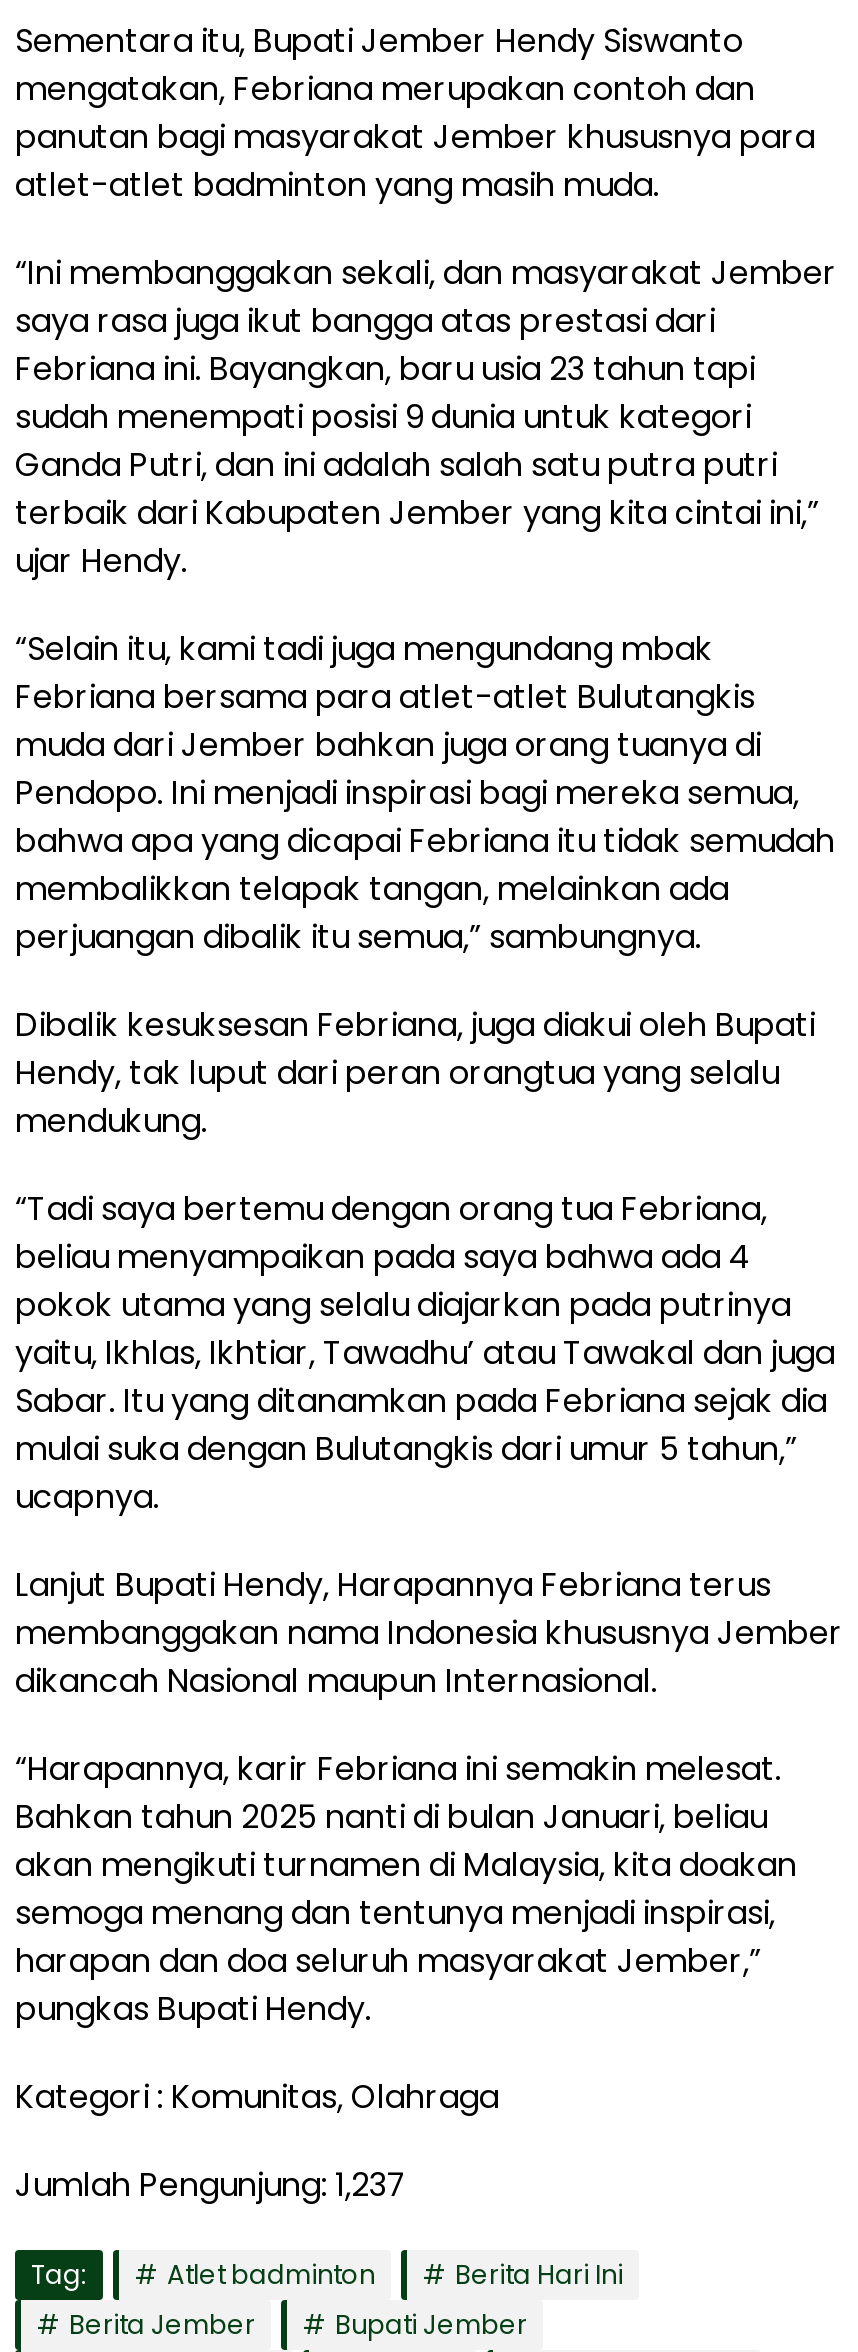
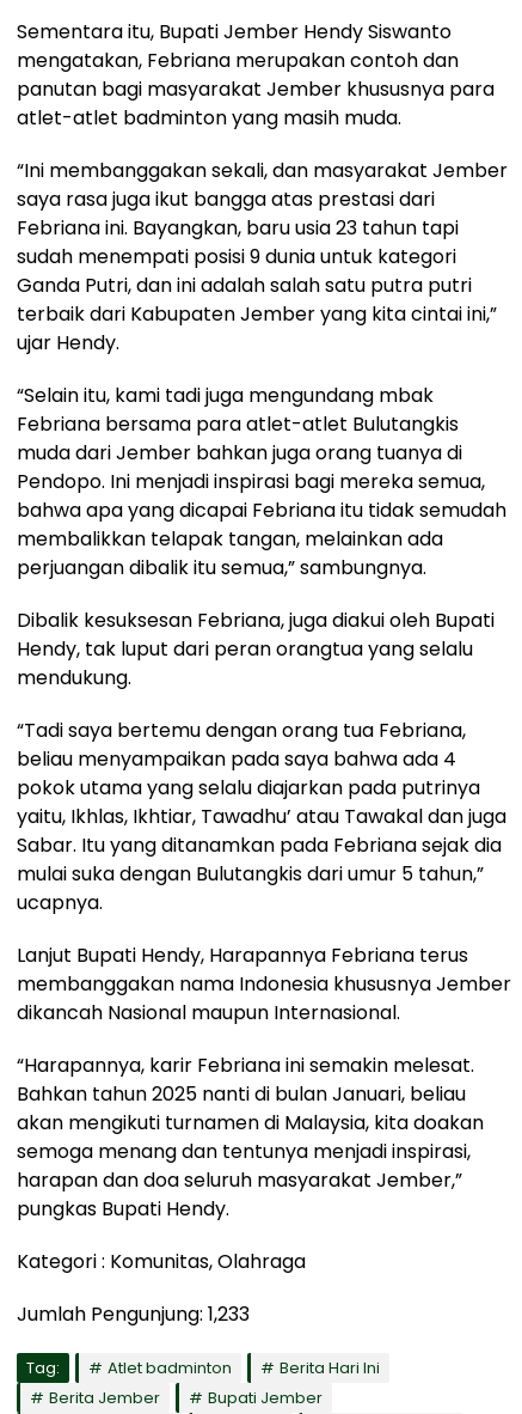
[15,2162,407,2208] Jumlah Pengunjung: 1,237 -> [17,1300,250,1328] Jumlah Pengunjung: 1,233

